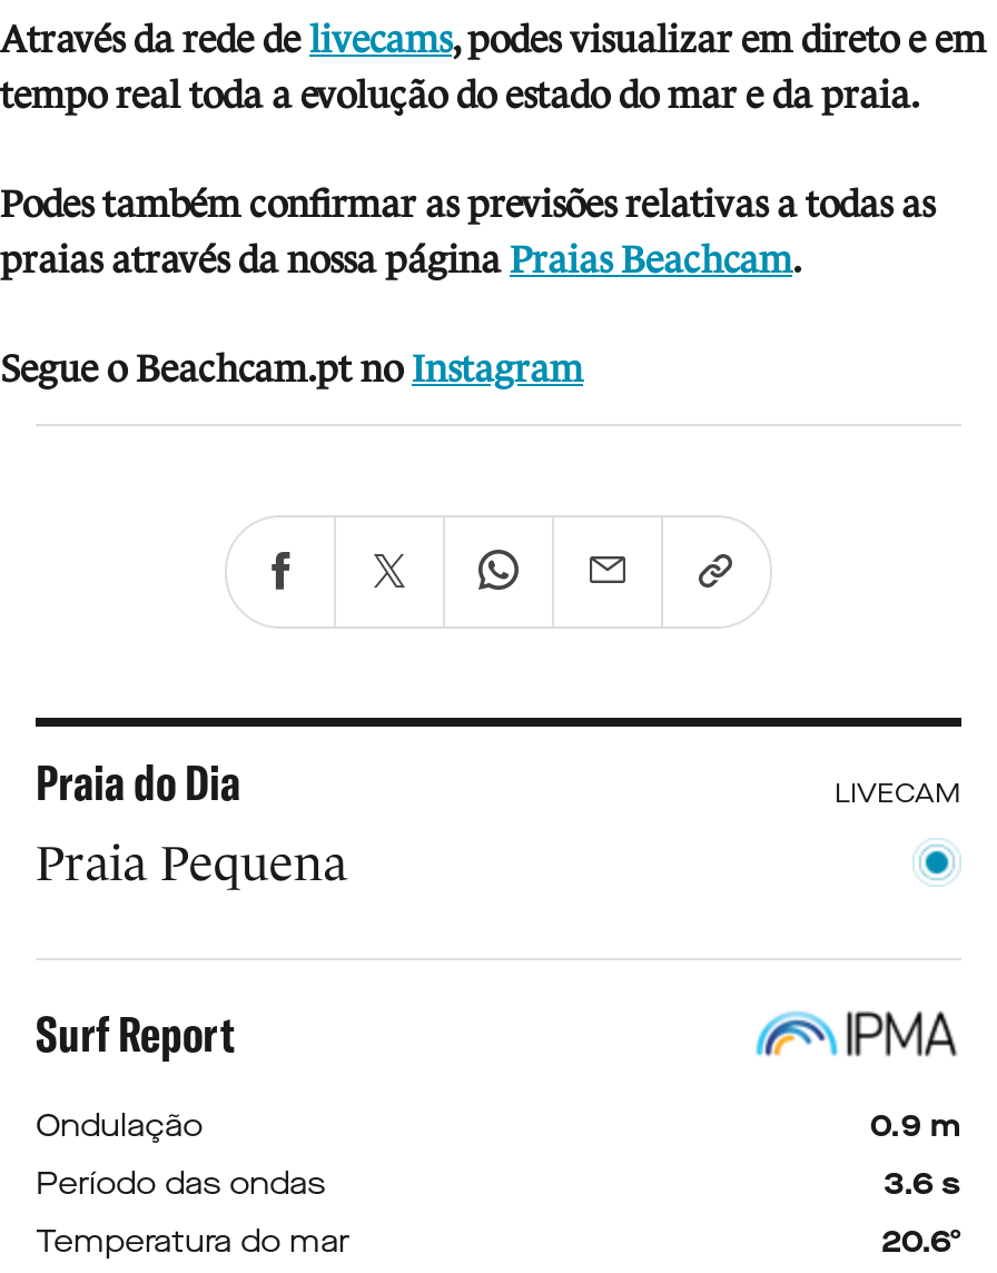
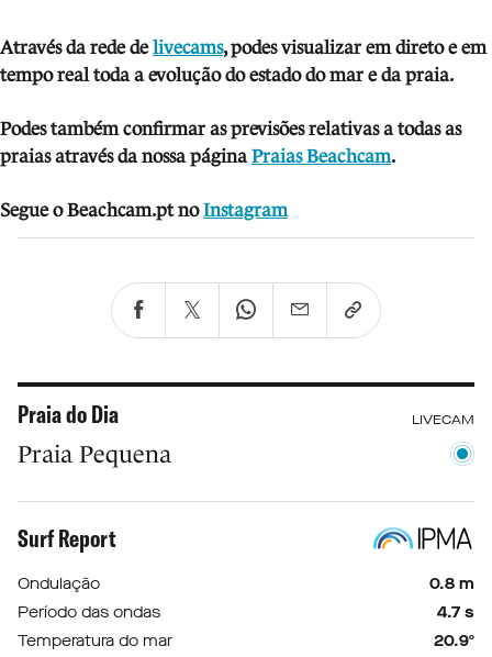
[870,1106,961,1148] 0.9 m -> [429,574,474,595] 0.8 m
[884,1164,961,1206] 3.6 s -> [437,602,474,623] 4.7 s
[881,1221,961,1264] 20.6º -> [434,631,474,652] 20.9º

